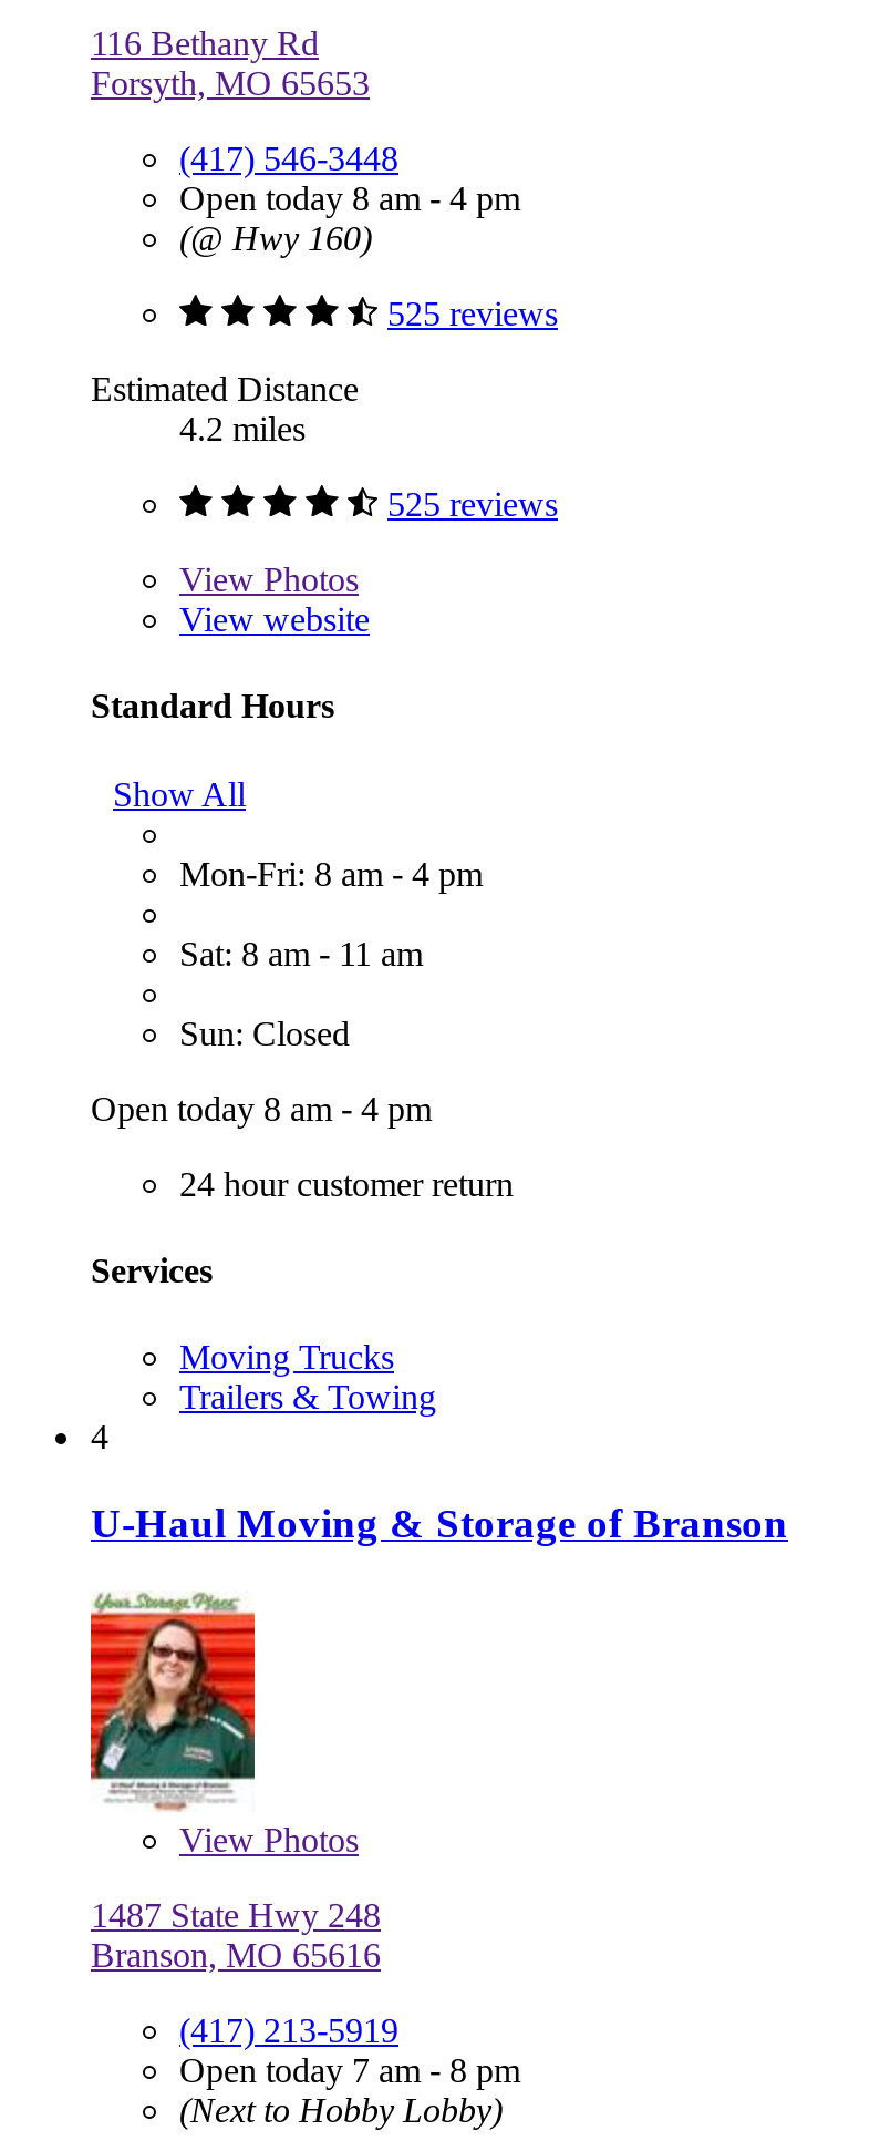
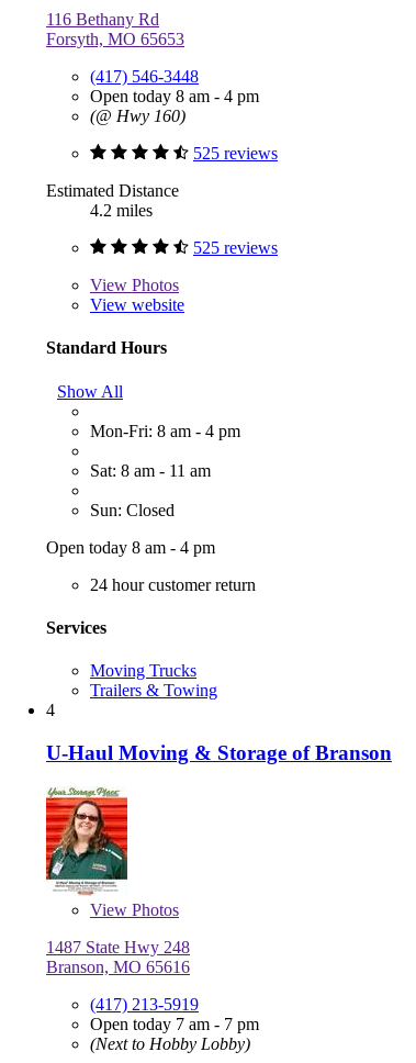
[179,2050,520,2088] Open today 7 am - 8 pm -> [90,1014,259,1033] Open today 7 am - 7 pm

